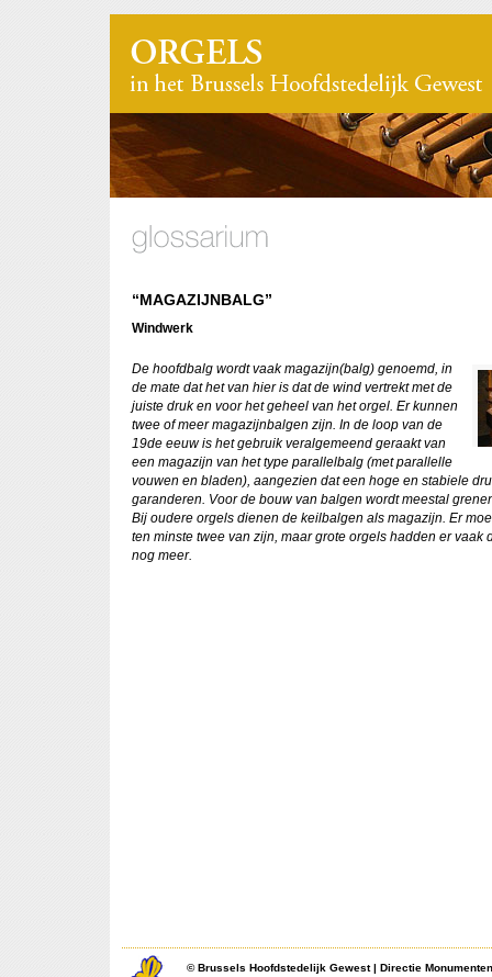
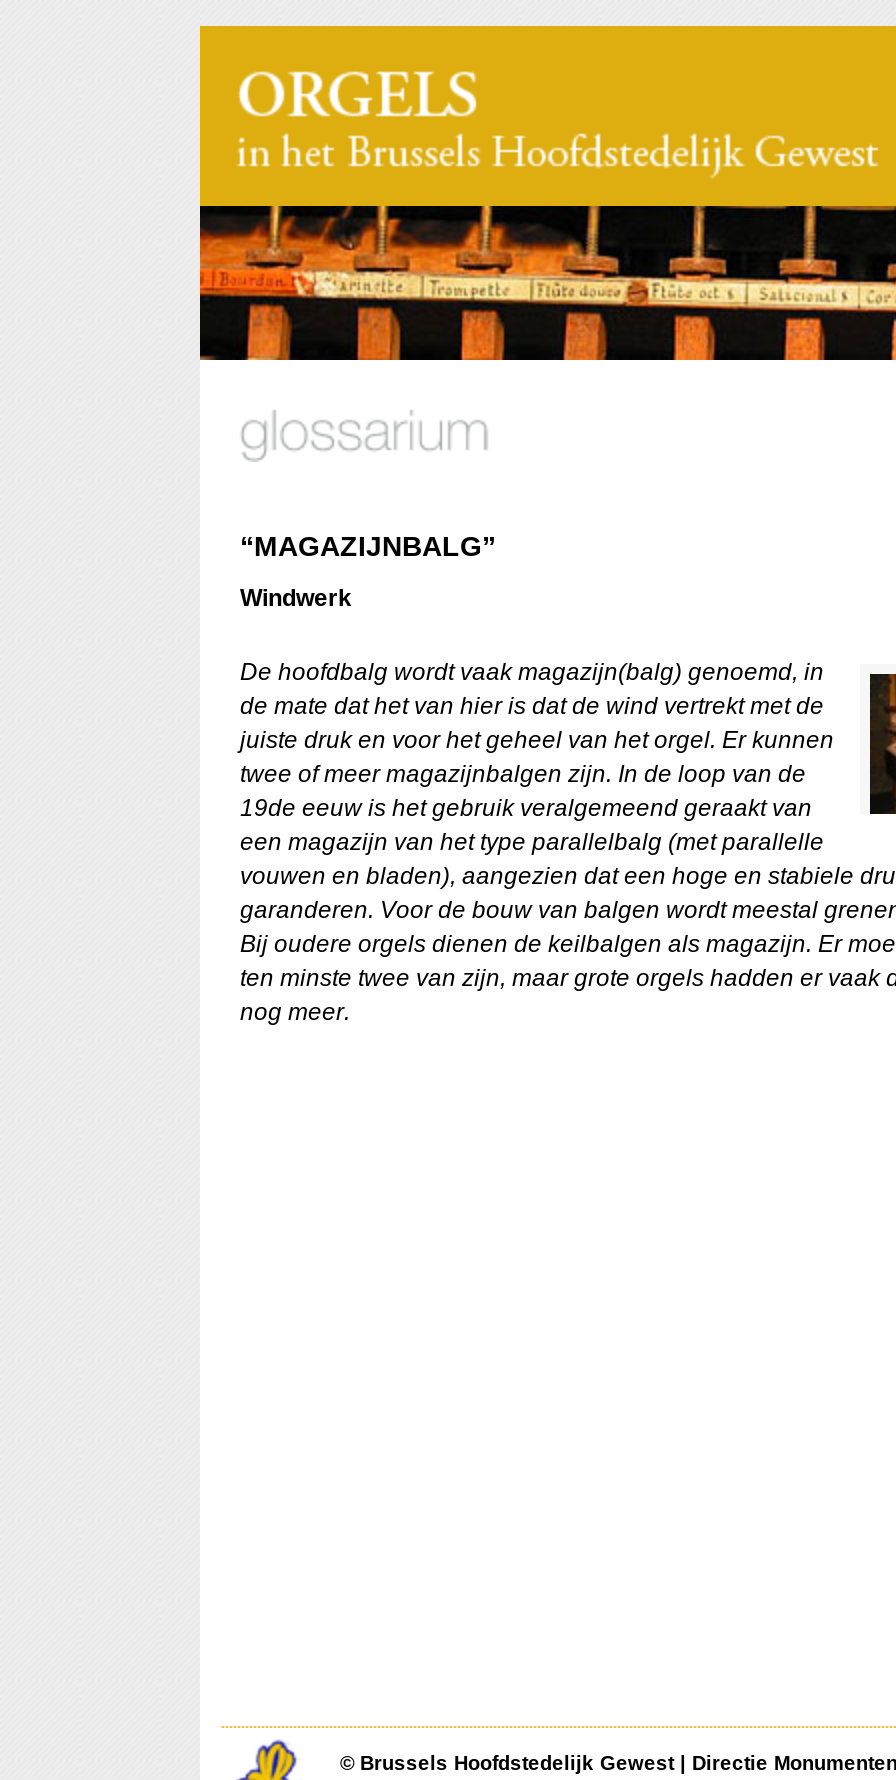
[109,112,489,199] [image] -> [198,204,890,362] [image]

